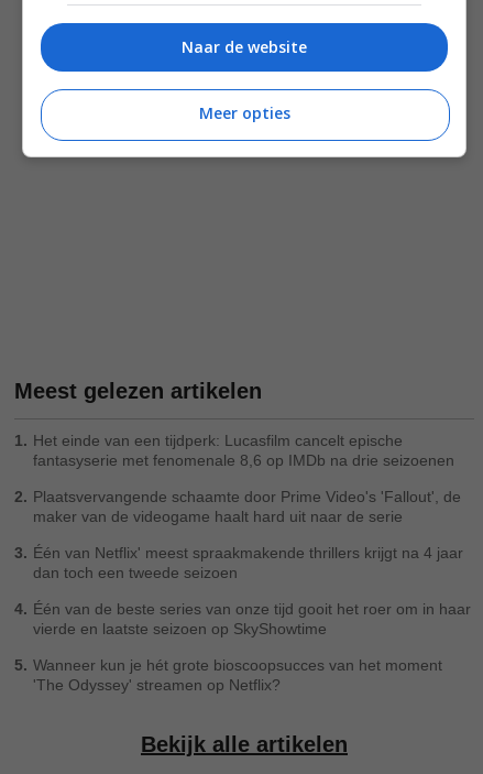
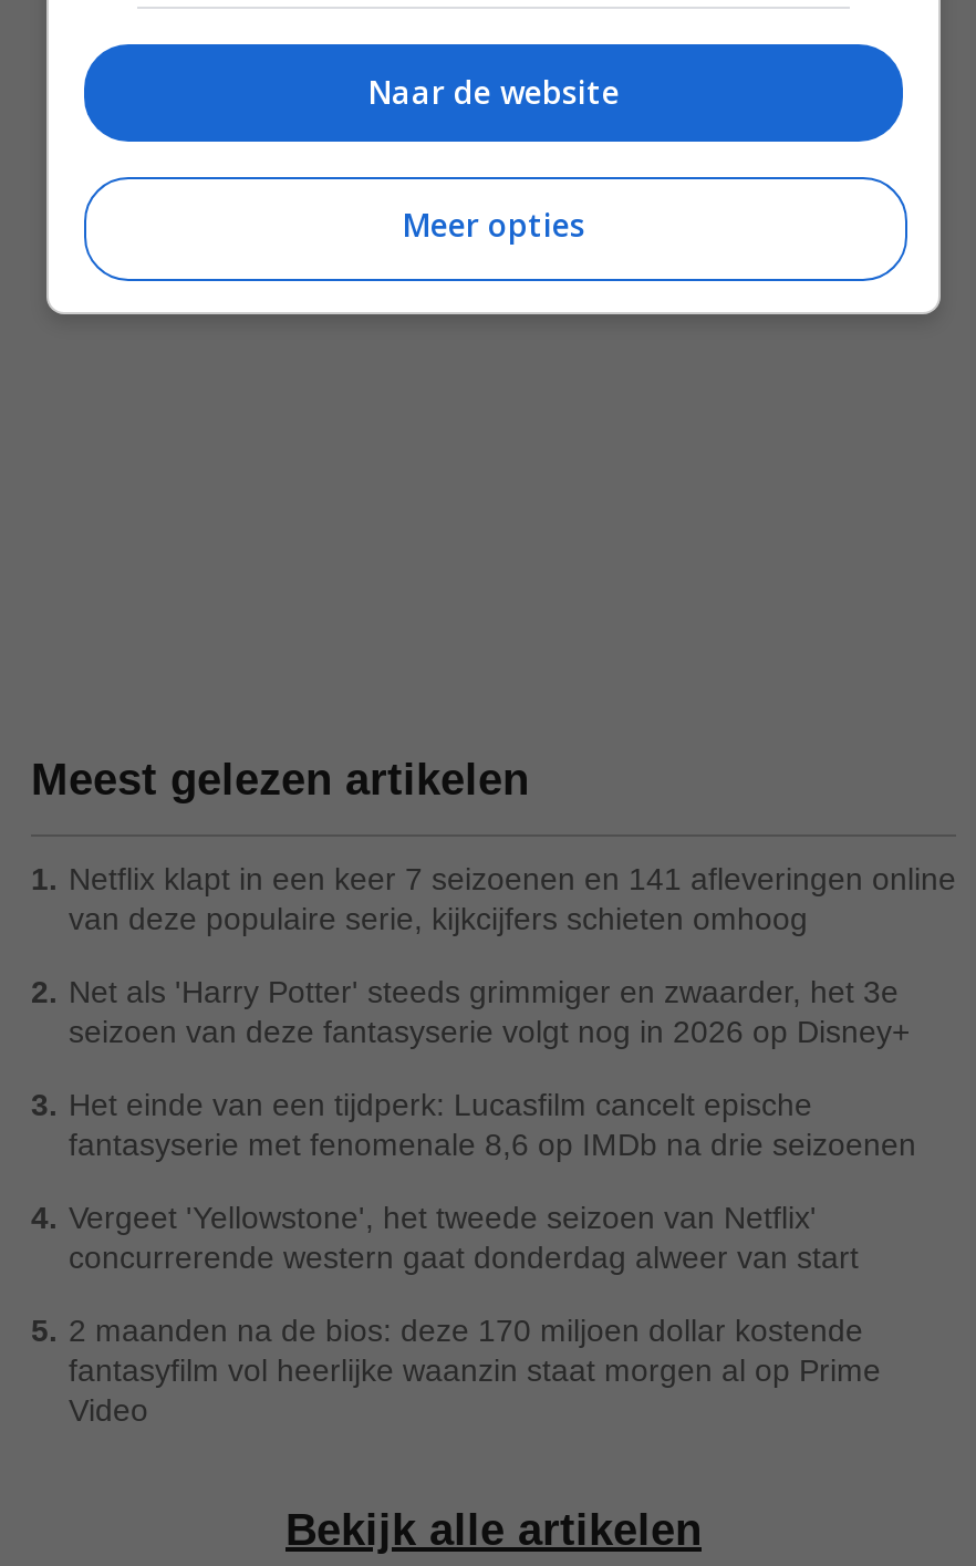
[14,432,403,449] 1. Het einde van een tijdperk: Lucasfilm cancelt epische -> [31,861,956,1122] 1. Netflix klapt in een keer 7 seizoenen en 141 afleveringen online | van deze populaire serie, kijkcijfers schieten omhoog | 2. Net als 'Harry Potter' steeds grimmiger en zwaarder, het 3e | seizoen van deze fantasyserie volgt nog in 2026 op Disney+ | 3. Het einde van een tijdperk: Lucasfilm cancelt epische
moved [33,451,454,469] -> [69,1127,916,1162]: fantasyserie met fenomenale 8,6 op IMDb na drie seizoenen
[14,488,471,694] 2. Plaatsvervangende schaamte door Prime Video's 'Fallout', de | maker van de videogame haalt hard uit naar de serie | 3. Één van Netflix' meest spraakmakende thrillers krijgt na 4 jaar | dan toch een tweede seizoen | 4. Één van de beste series van onze tijd gooit het roer om in haar | vierde en laatste seizoen op SkyShowtime | 5. Wanneer kun je hét grote bioscoopsucces van het moment | 'The Odyssey' streamen op Netflix? -> [31,1200,881,1428] 4. Vergeet 'Yellowstone', het tweede seizoen van Netflix' | concurrerende western gaat donderdag alweer van start | 5. 2 maanden na de bios: deze 170 miljoen dollar kostende | fantasyfilm vol heerlijke waanzin staat morgen al op Prime | Video

